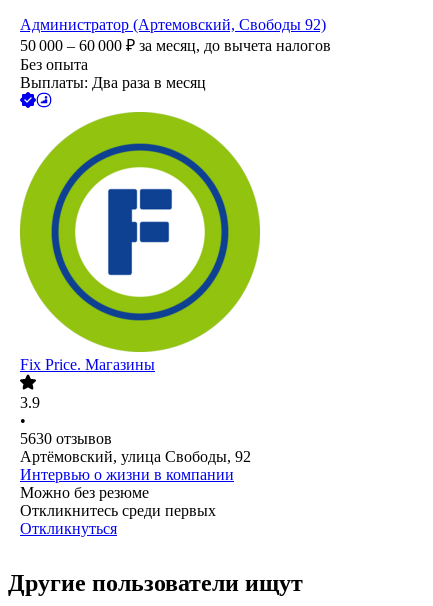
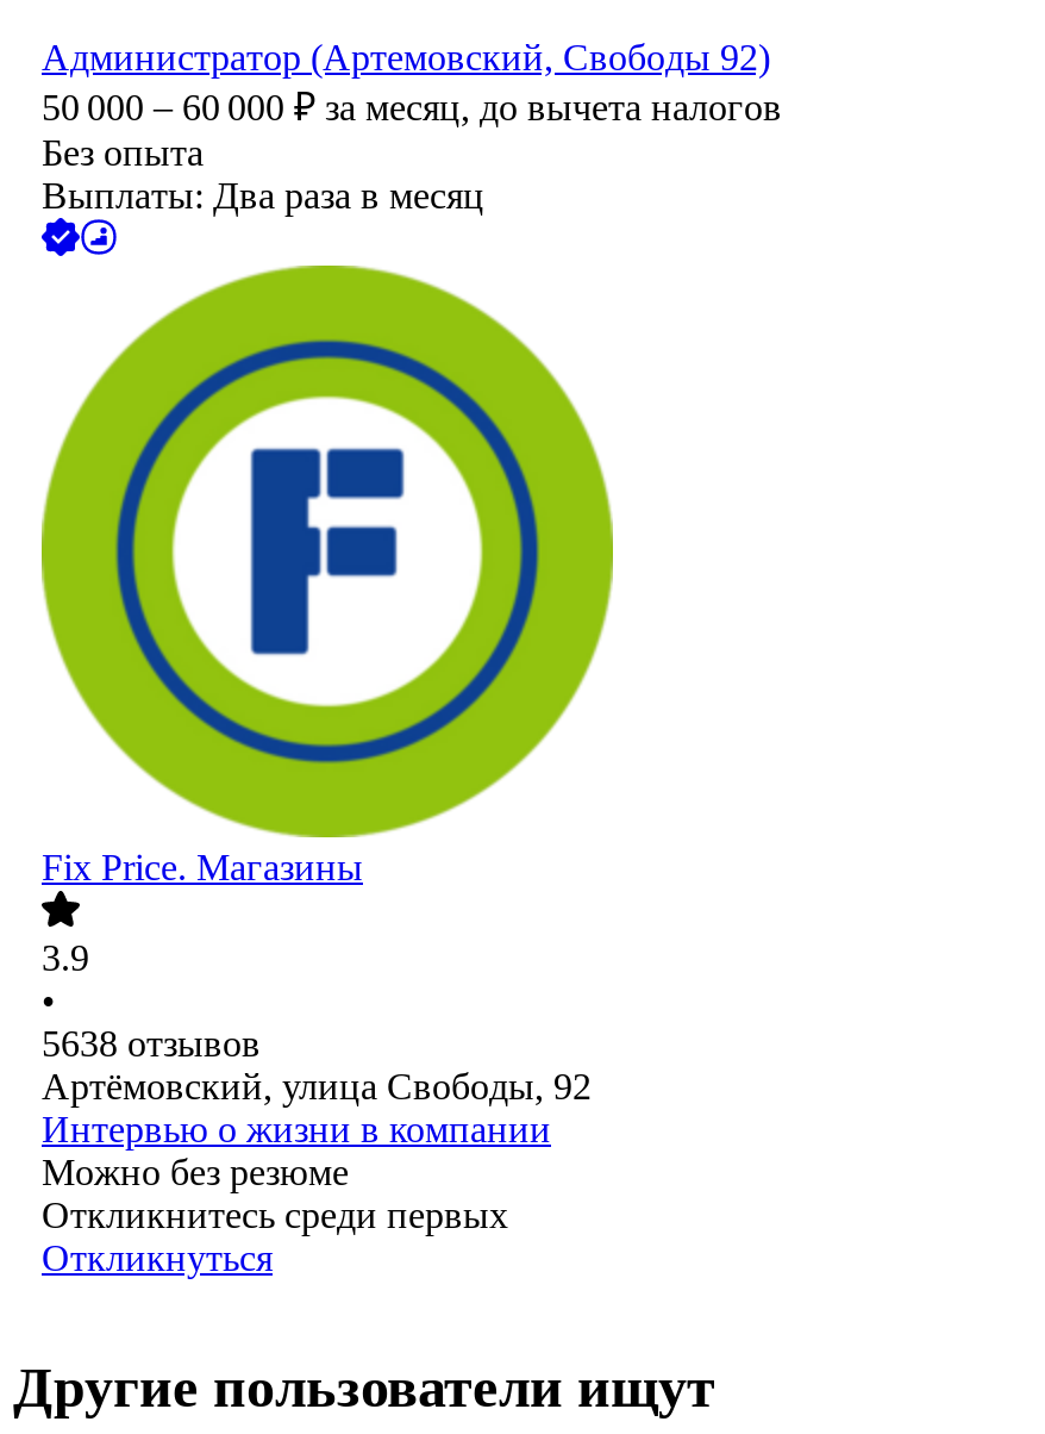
[20,430,112,447] 5630 отзывов -> [42,1024,261,1064] 5638 отзывов

